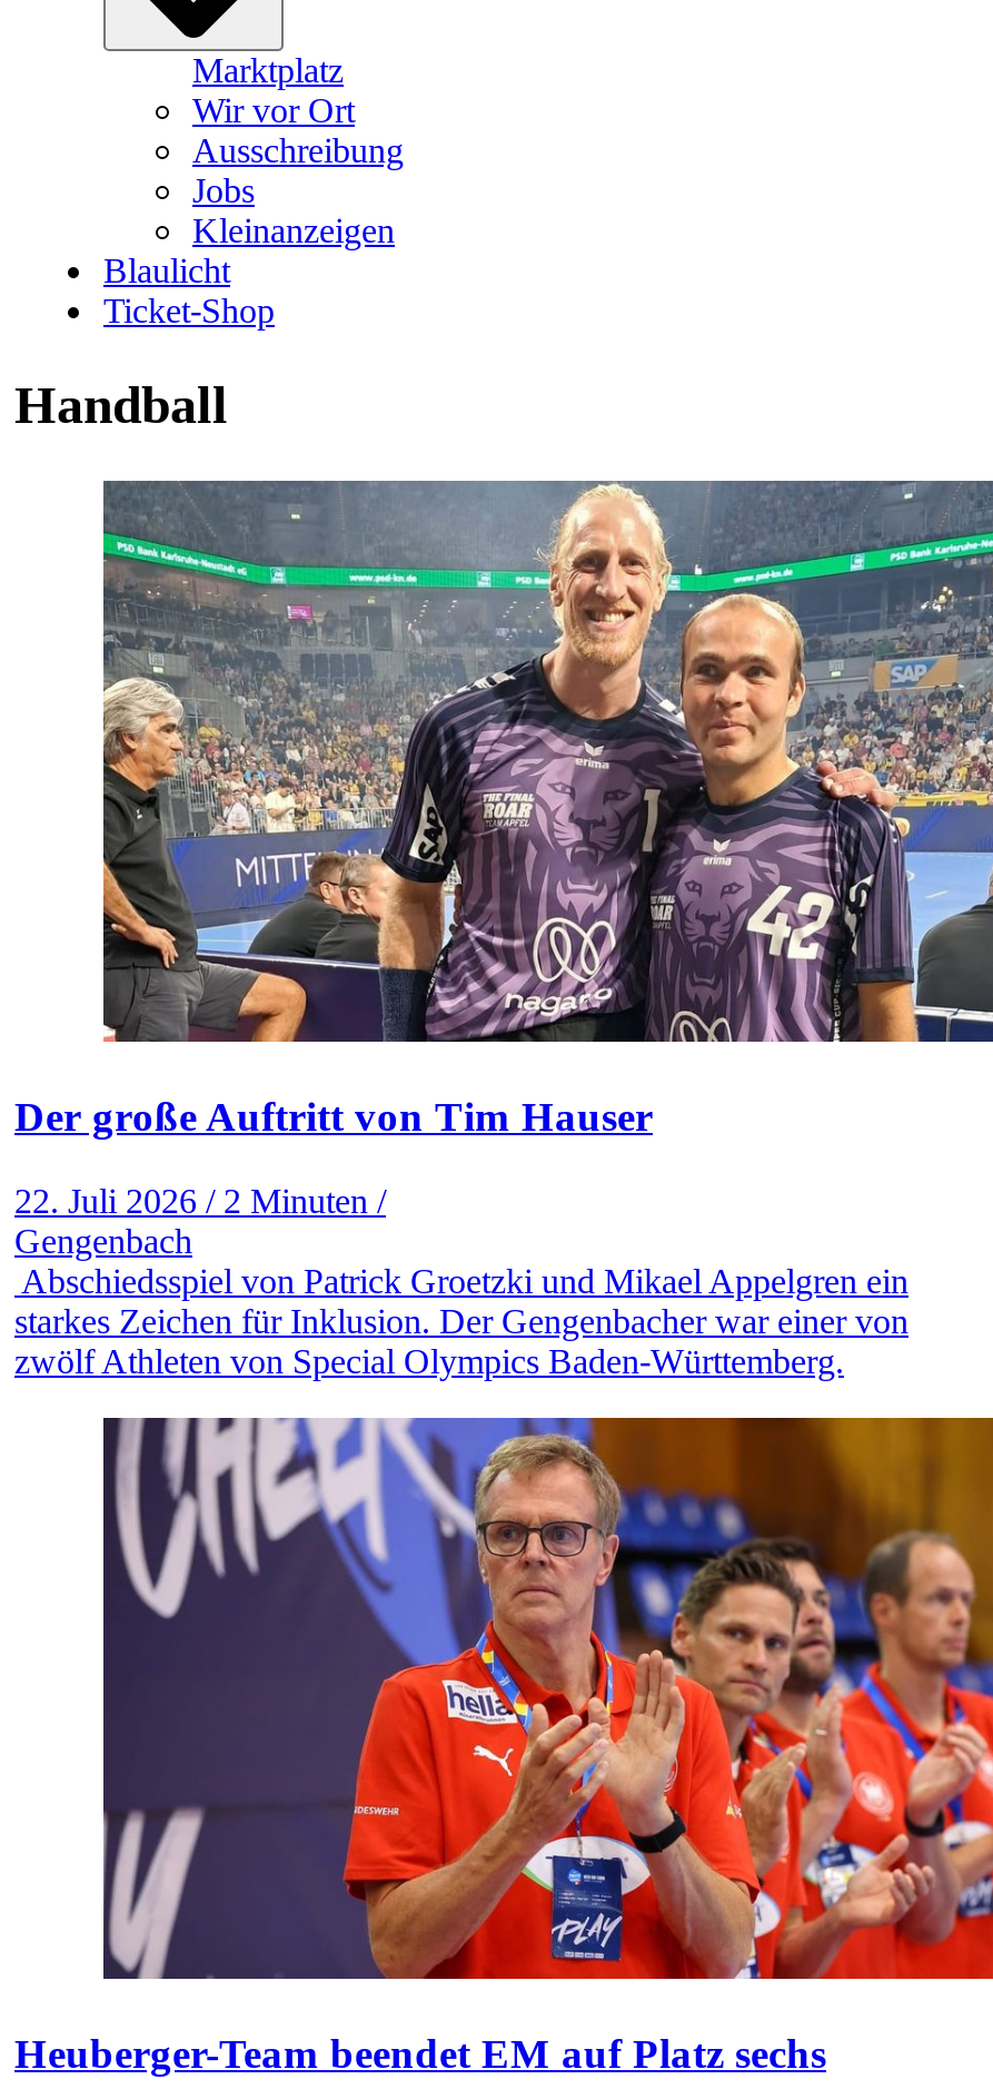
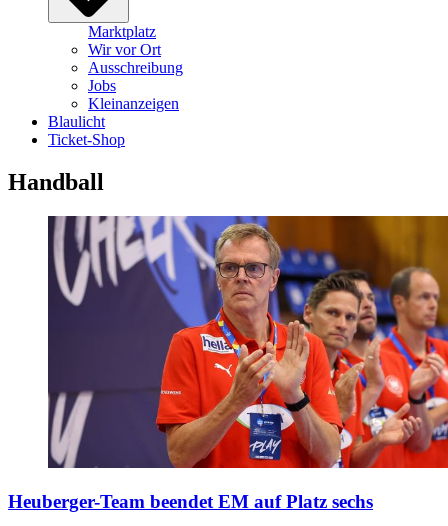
[14,479,986,1381] [image] | Der große Auftritt von Tim Hauser | 22. Juli 2026 / 2 Minuten / | Gengenbach | Abschiedsspiel von Patrick Groetzki und Mikael Appelgren ein | starkes Zeichen für Inklusion. Der Gengenbacher war einer von | zwölf Athleten von Special Olympics Baden-Württemberg. -> none

